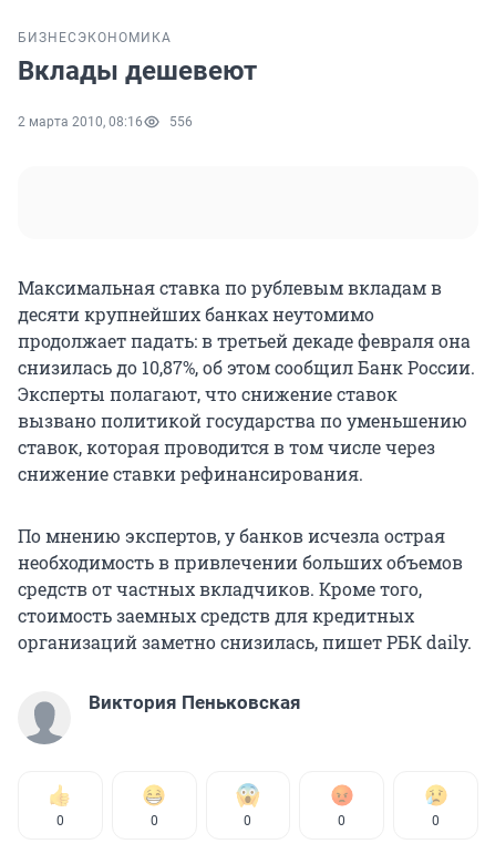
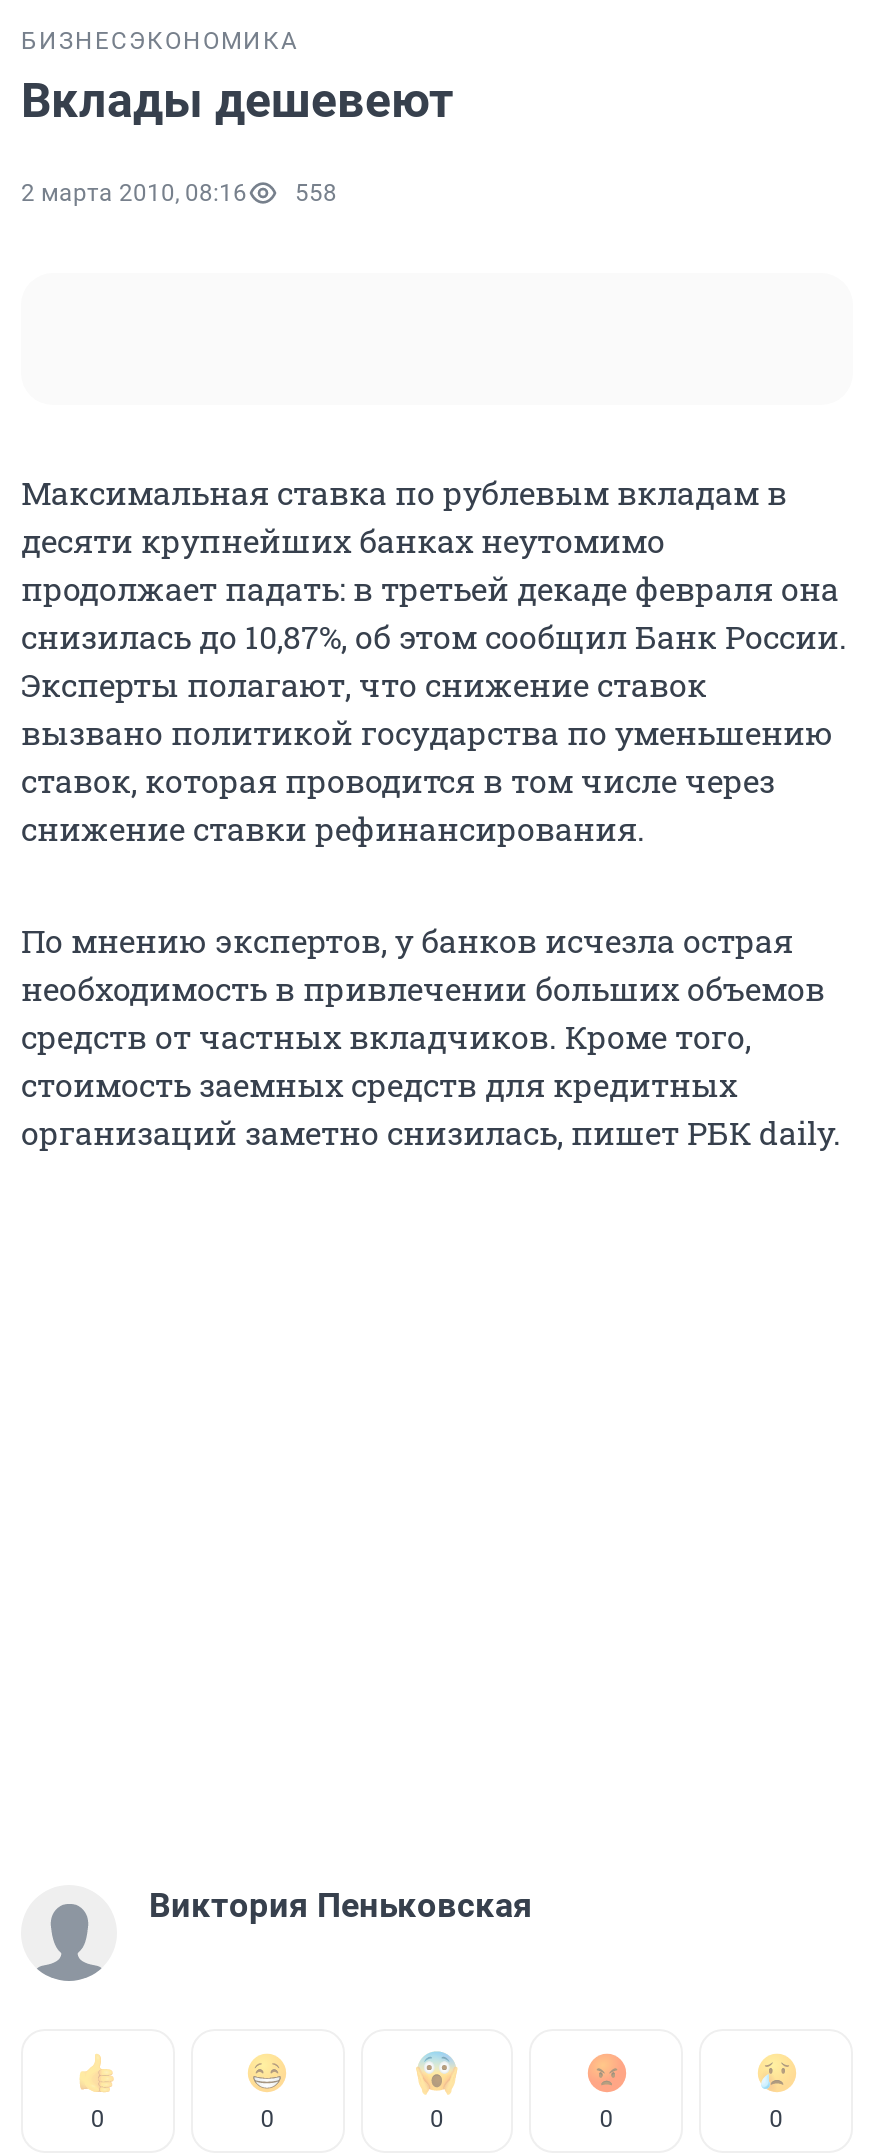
[18,114,193,130] 2 марта 2010, 08:16 556 -> [21,179,337,207] 2 марта 2010, 08:16 558

